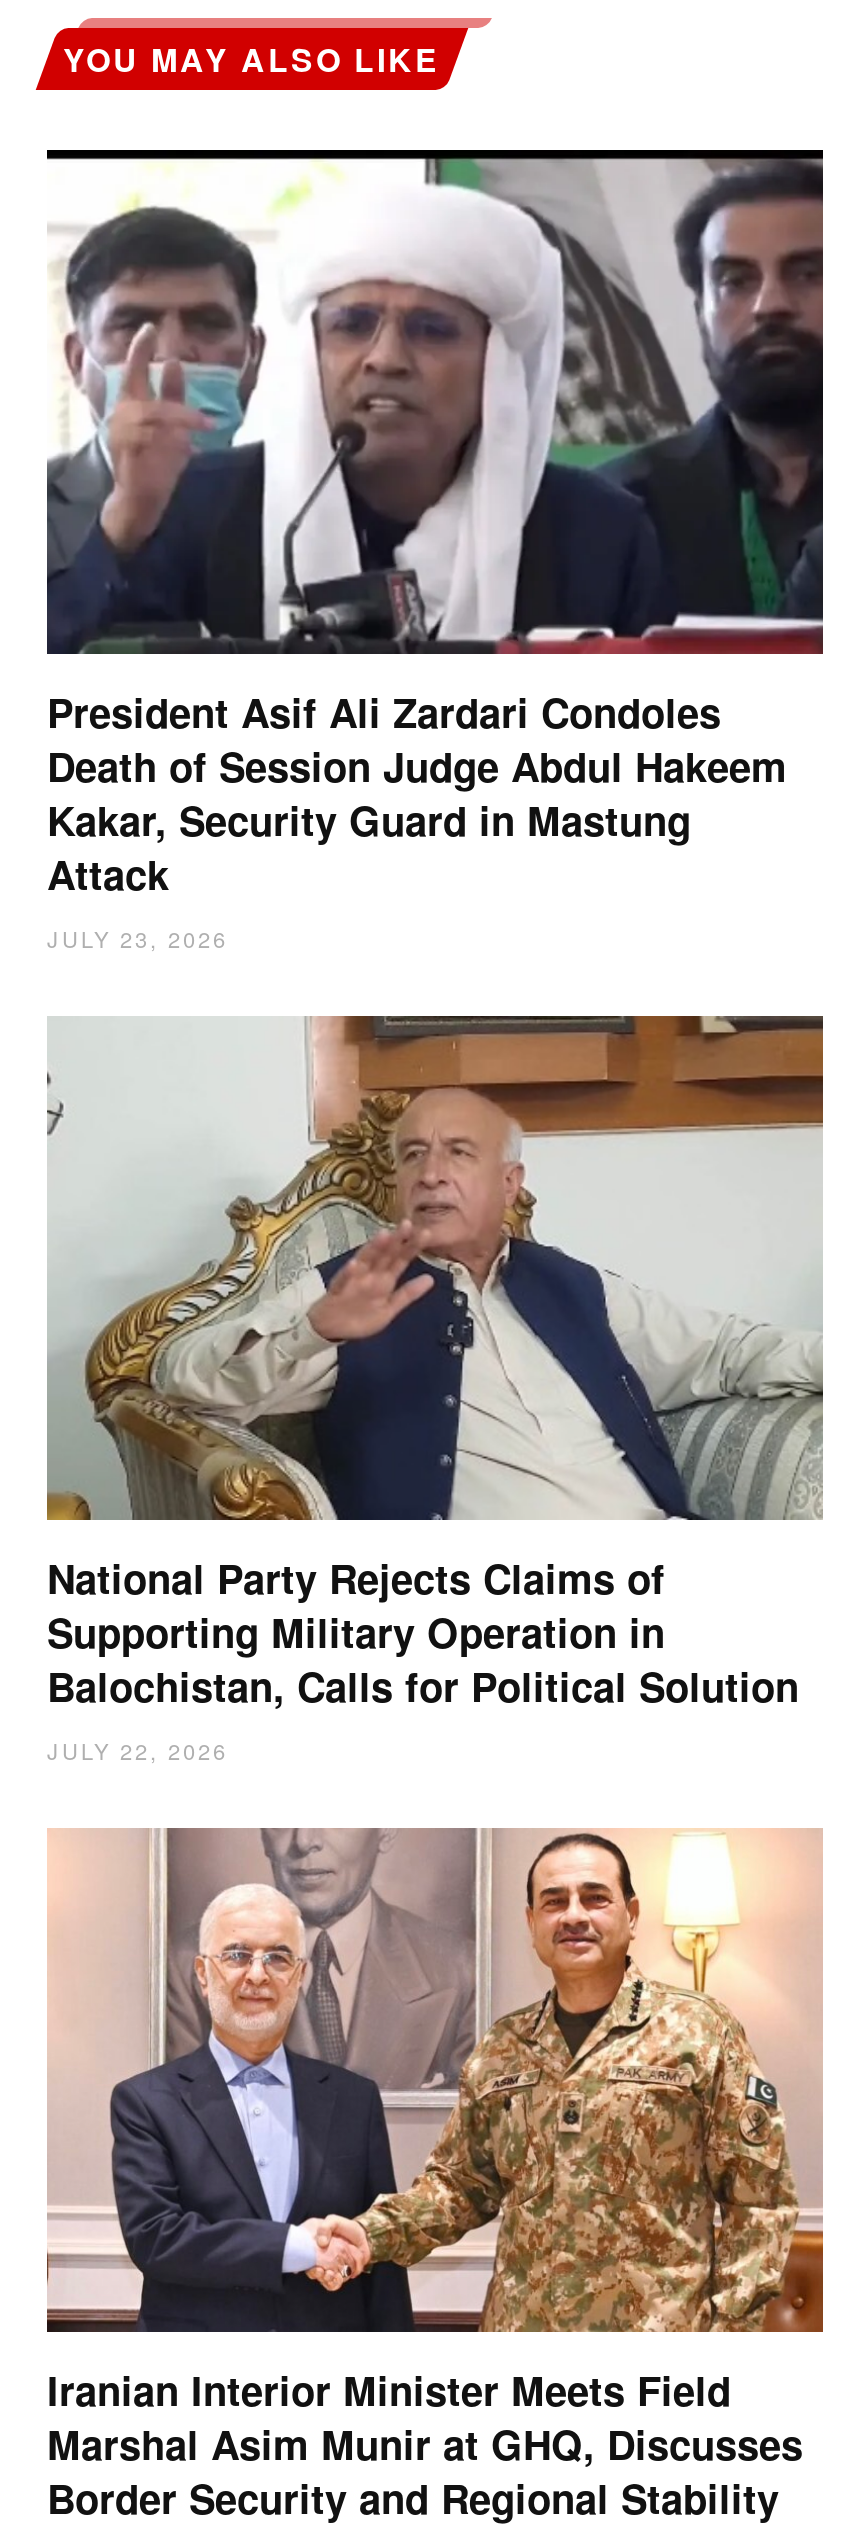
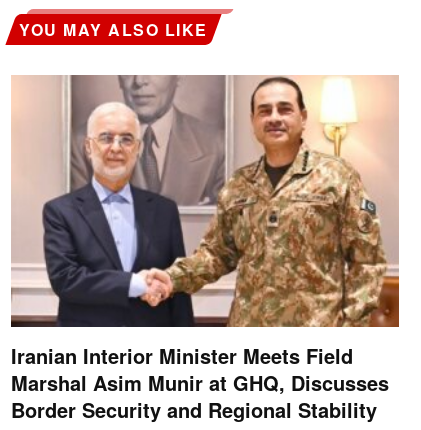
[45,148,825,954] [image] | President Asif Ali Zardari Condoles | Death of Session Judge Abdul Hakeem | Kakar, Security Guard in Mastung | Attack | JULY 23, 2026 -> none
[45,1014,825,1766] [image] | National Party Rejects Claims of | Supporting Military Operation in | Balochistan, Calls for Political Solution | JULY 22, 2026 -> none

